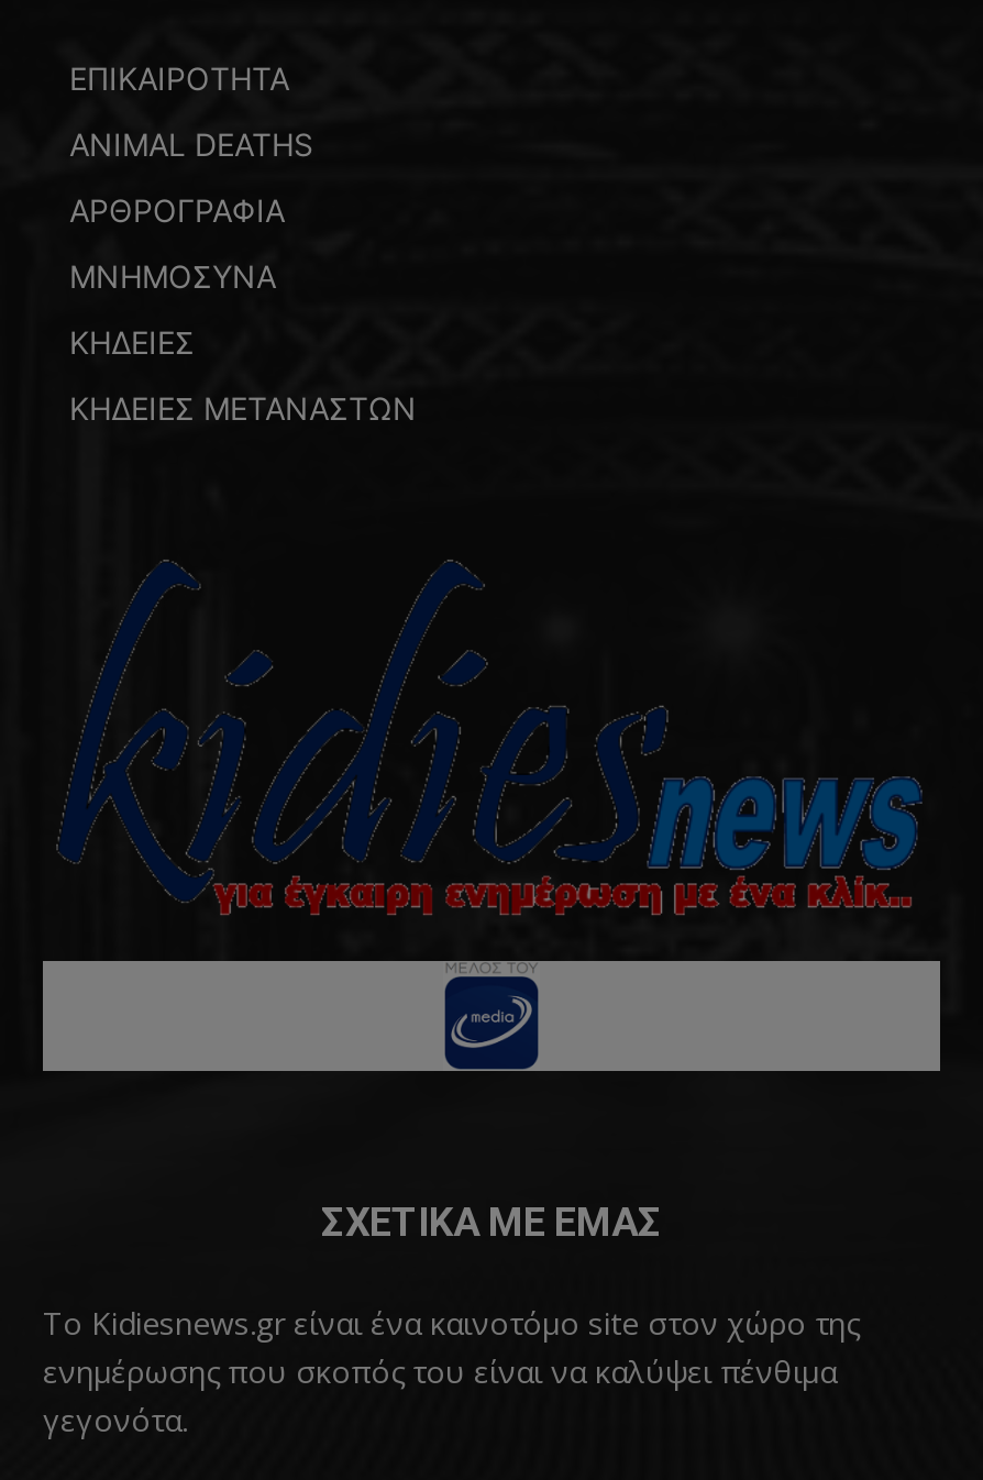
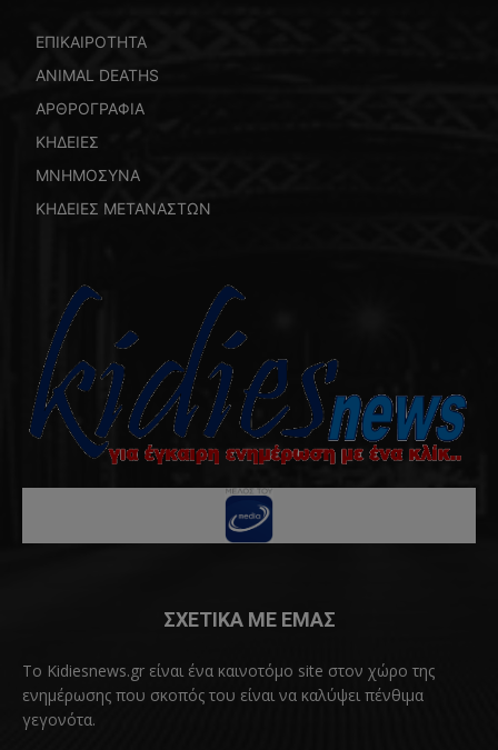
moved [69,257,276,294] -> [36,165,140,184]: ΜΝΗΜΟΣΥΝΑ
moved [69,323,195,360] -> [36,132,99,151]: ΚΗΔΕΙΕΣ

